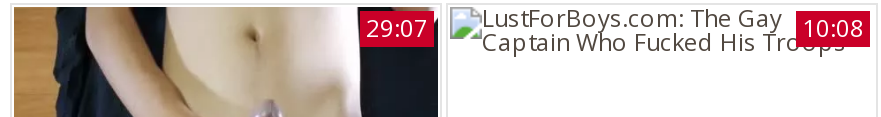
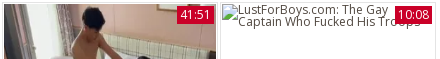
[366,11,428,45] 29:07 -> [180,6,211,23] 41:51

